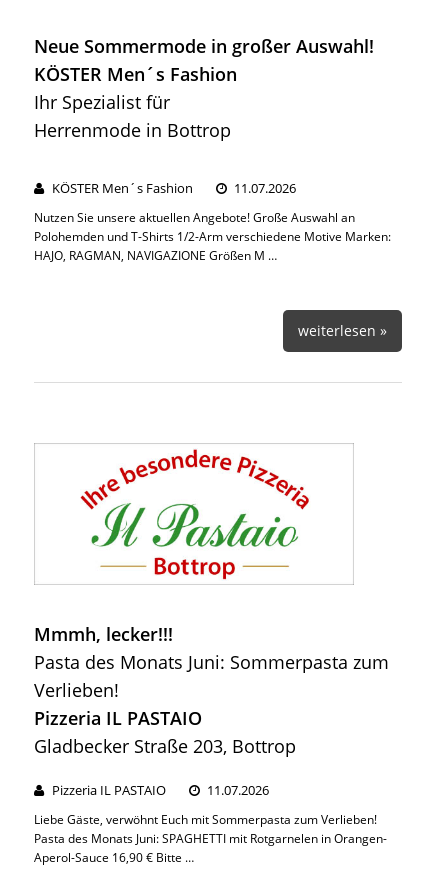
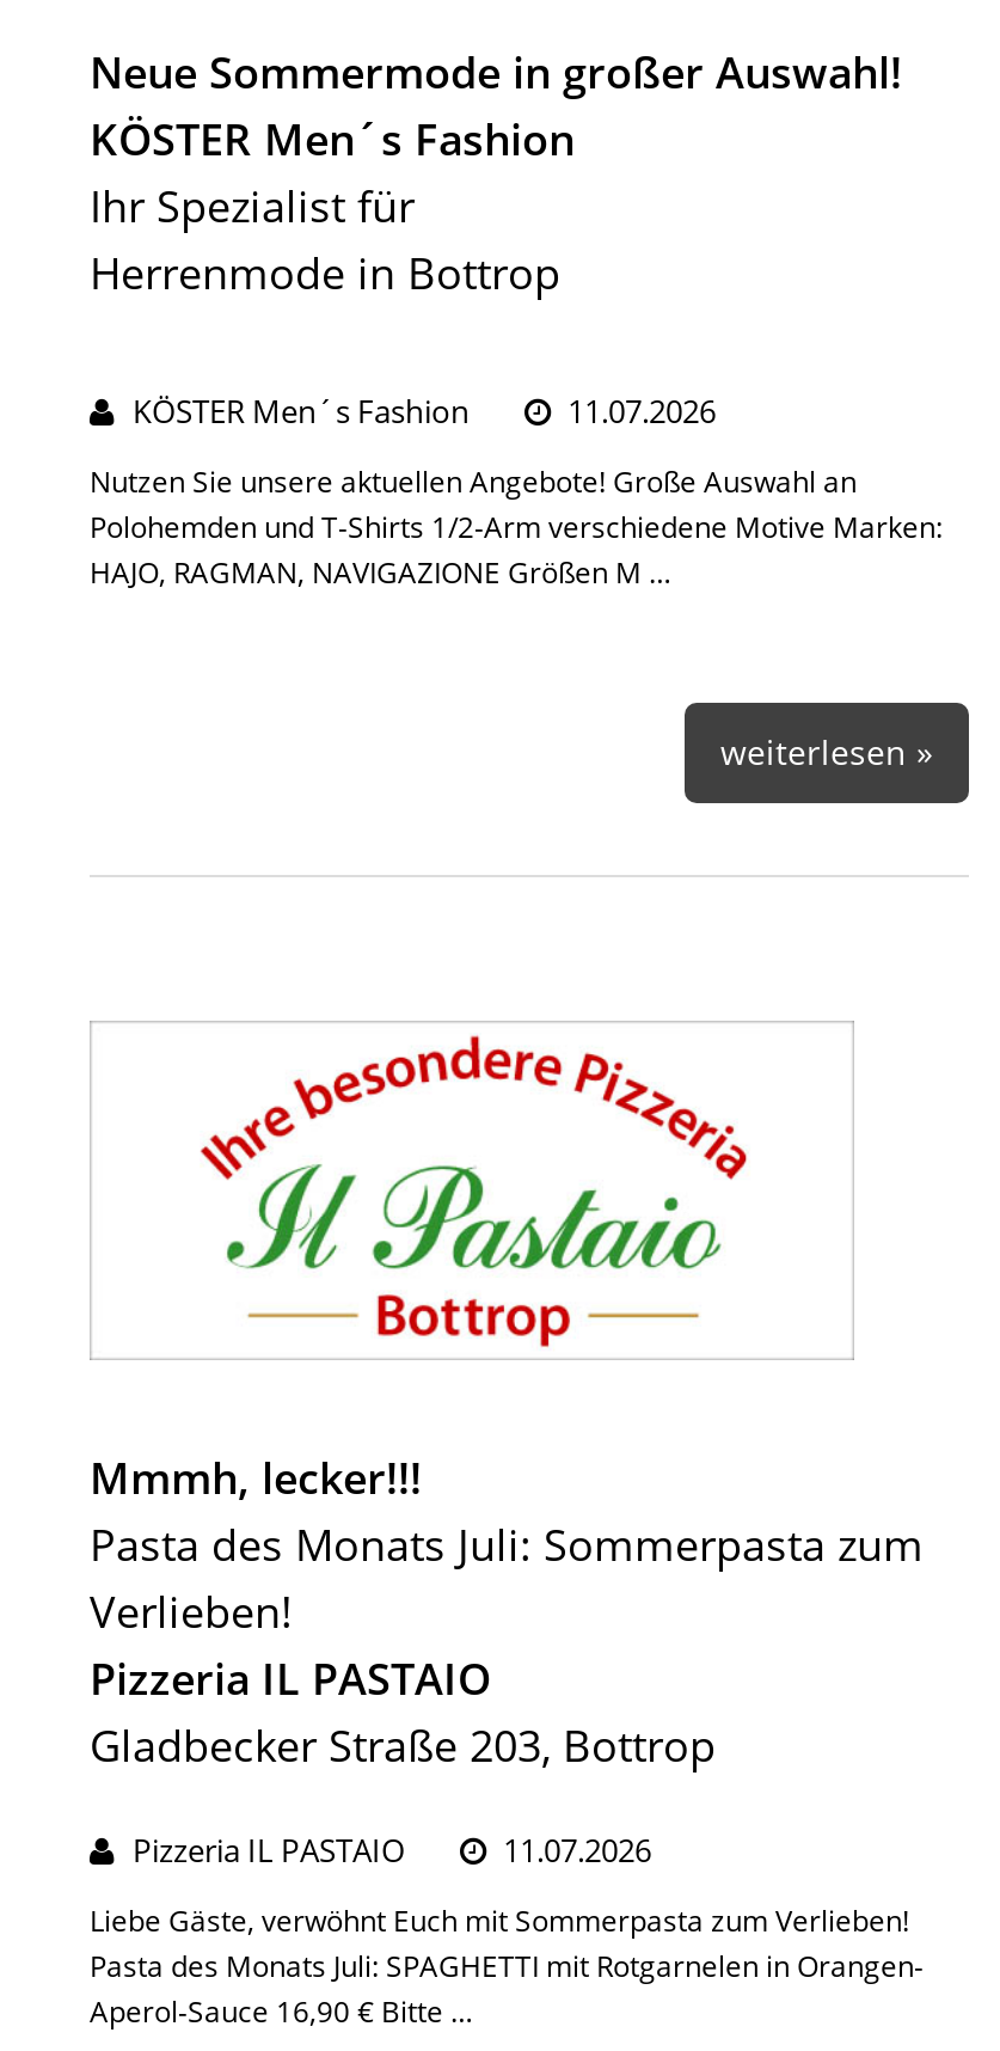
[34,650,389,674] Pasta des Monats Juni: Sommerpasta zum -> [90,1516,924,1574] Pasta des Monats Juli: Sommerpasta zum
[34,830,387,847] Pasta des Monats Juni: SPAGHETTI mit Rotgarnelen in Orangen- -> [90,1947,924,1987] Pasta des Monats Juli: SPAGHETTI mit Rotgarnelen in Orangen-

